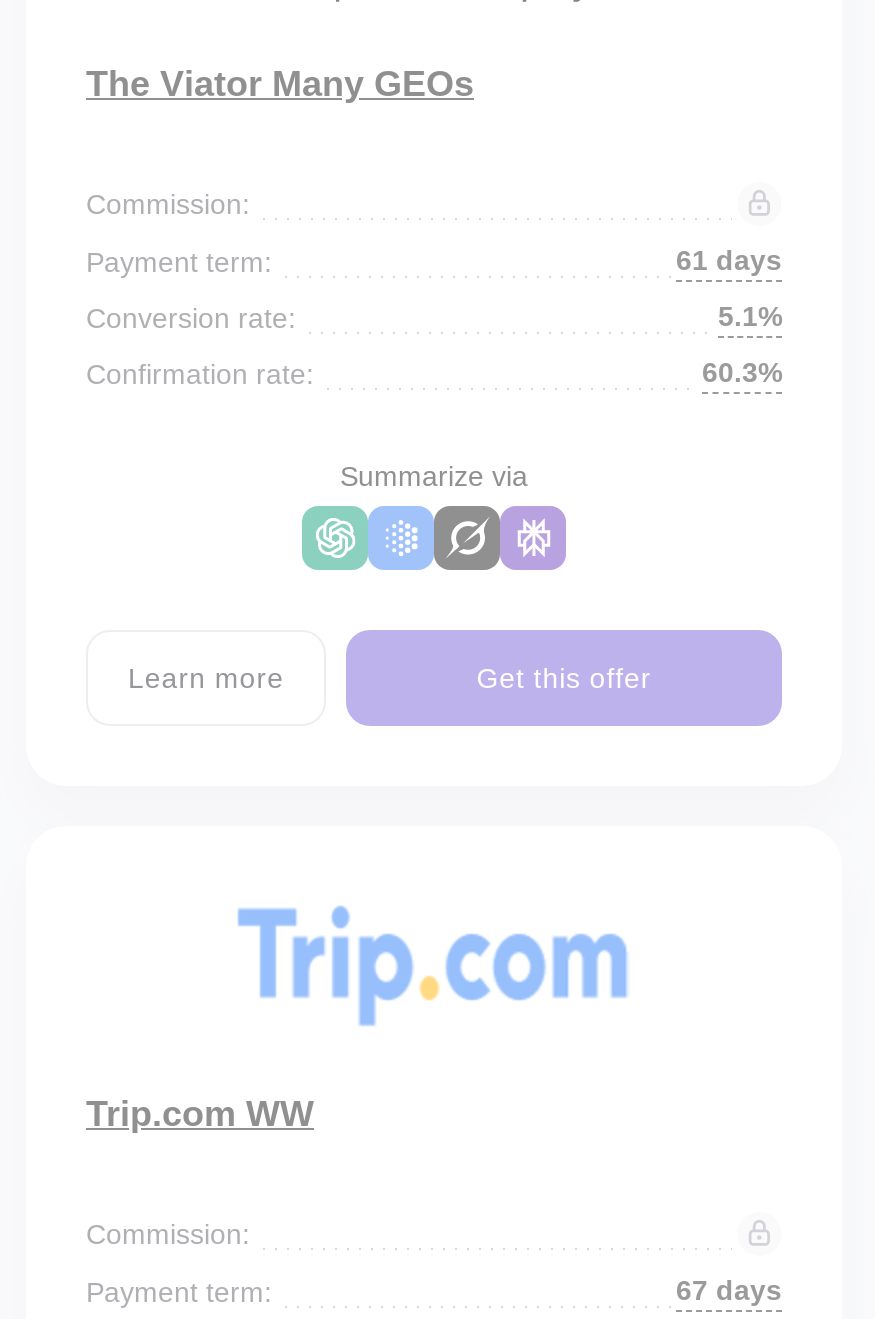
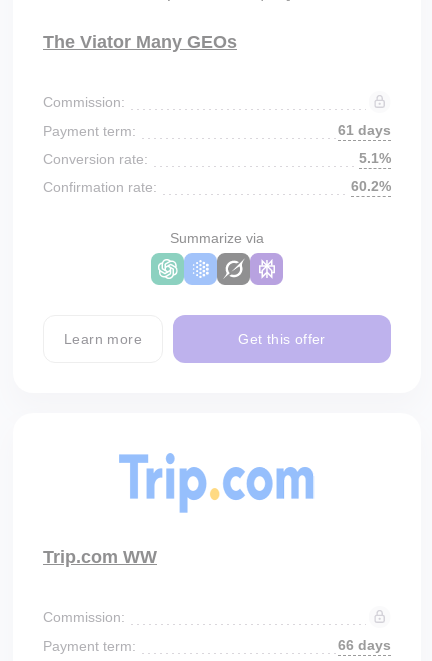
[702,356,782,388] 60.3% -> [351,178,391,194] 60.2%
[676,1274,782,1306] 67 days -> [338,637,391,653] 66 days

